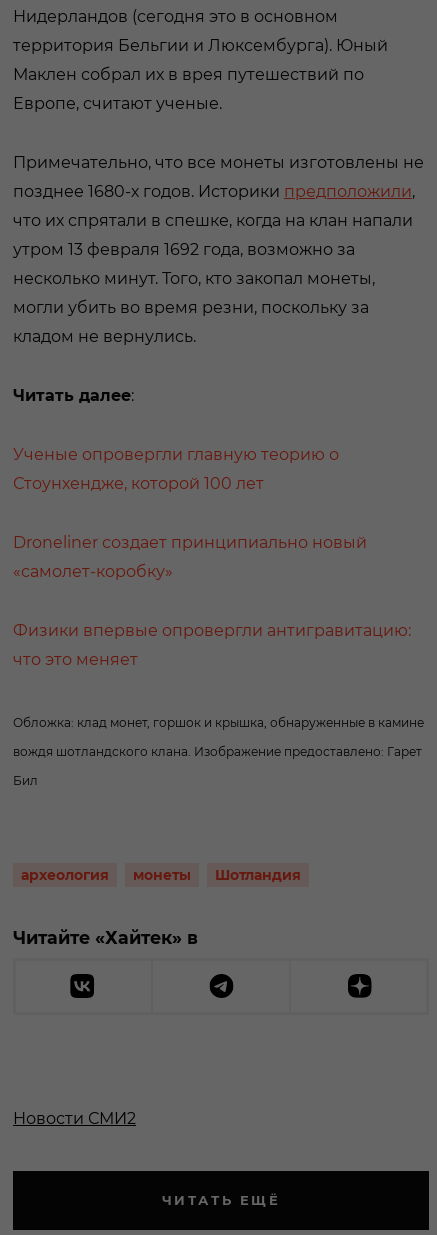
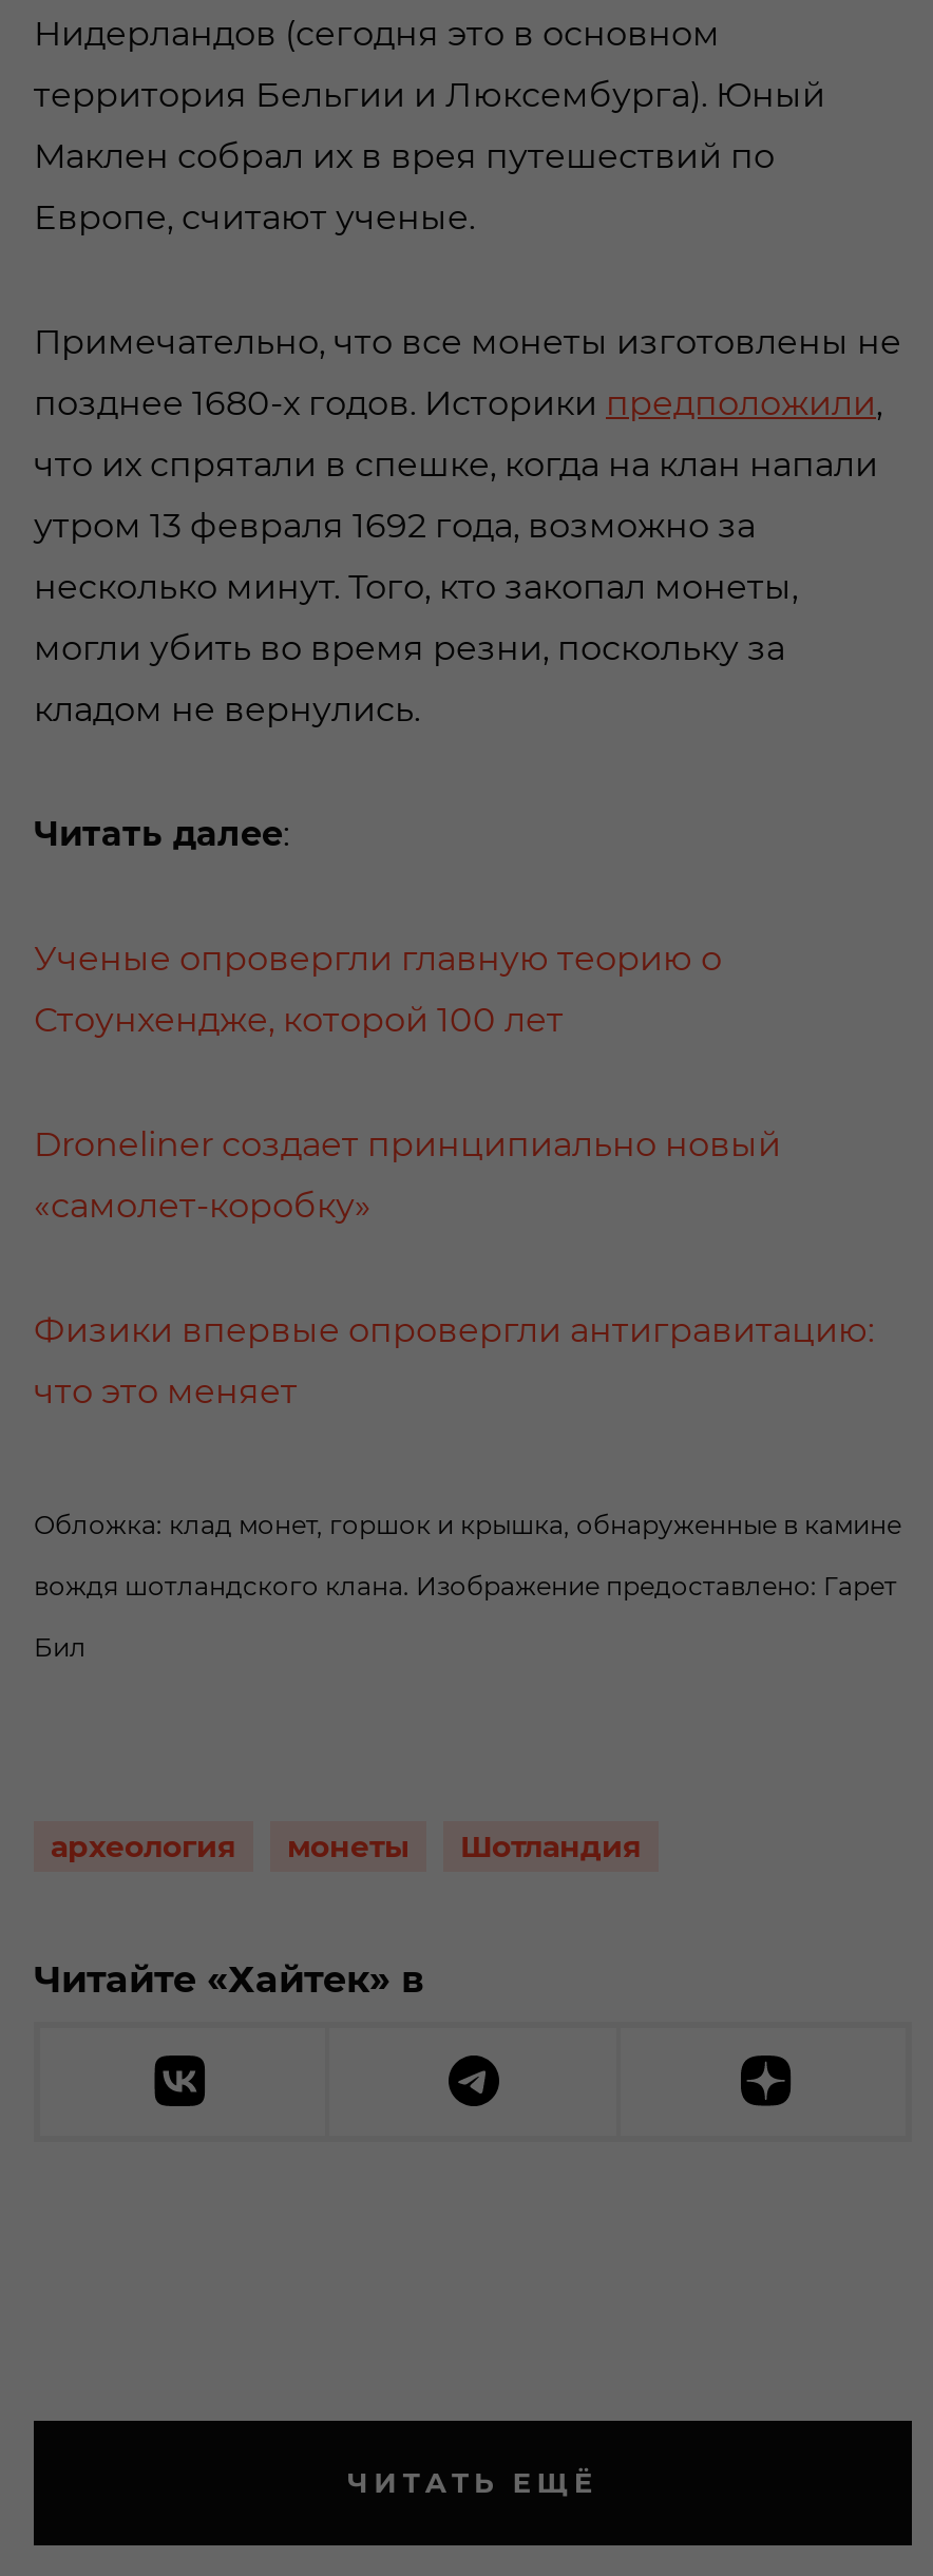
[13,1109,136,1128] Новости СМИ2 -> none

